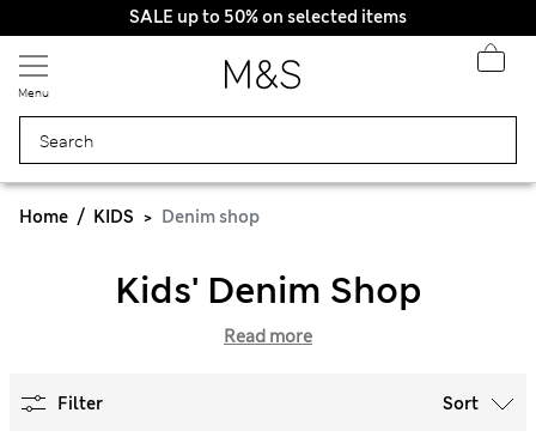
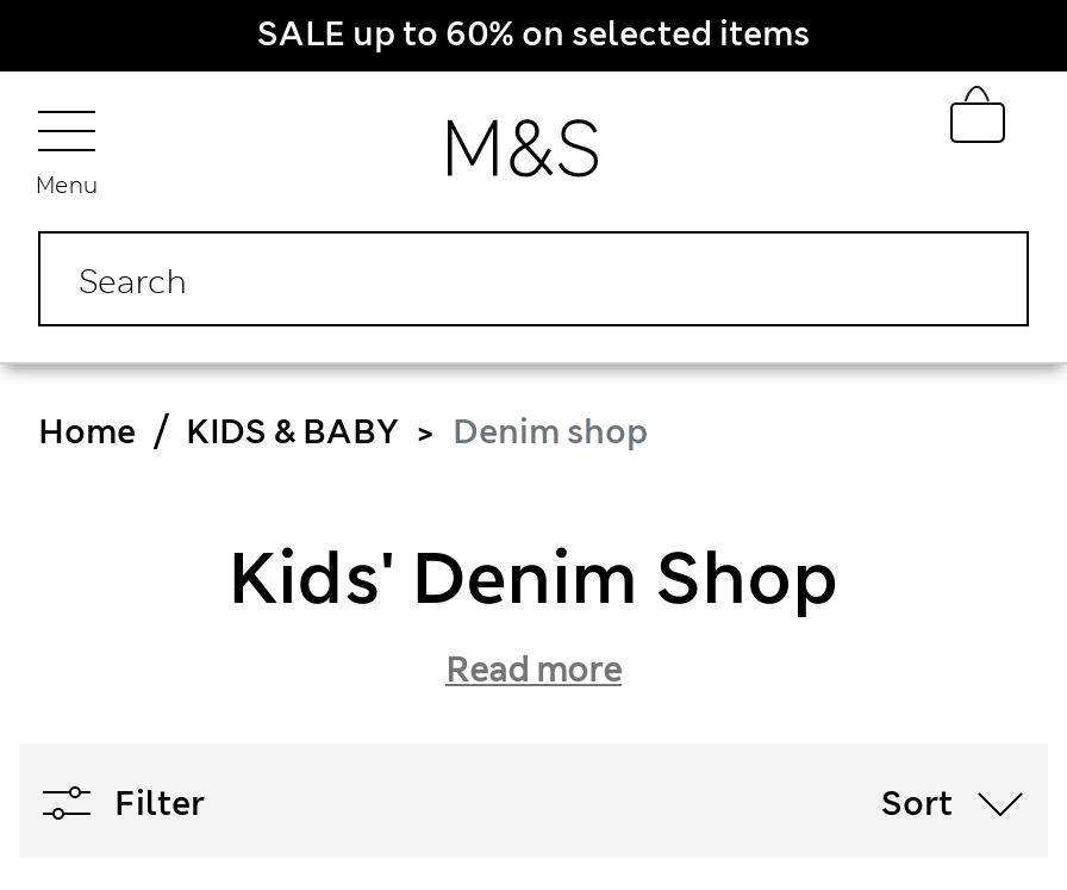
[129,6,407,28] SALE up to 50% on selected items -> [257,12,810,55] SALE up to 60% on selected items
[93,206,134,227] KIDS -> [186,410,398,453] KIDS & BABY

